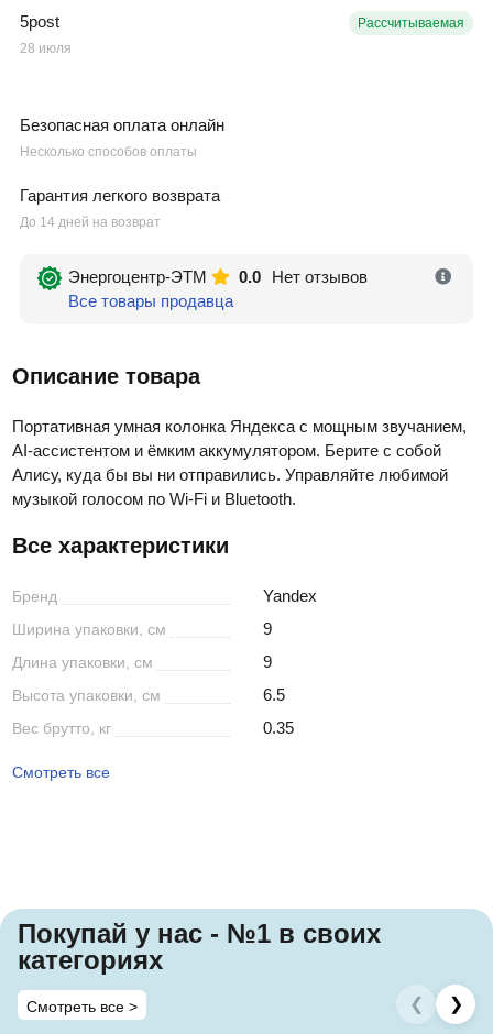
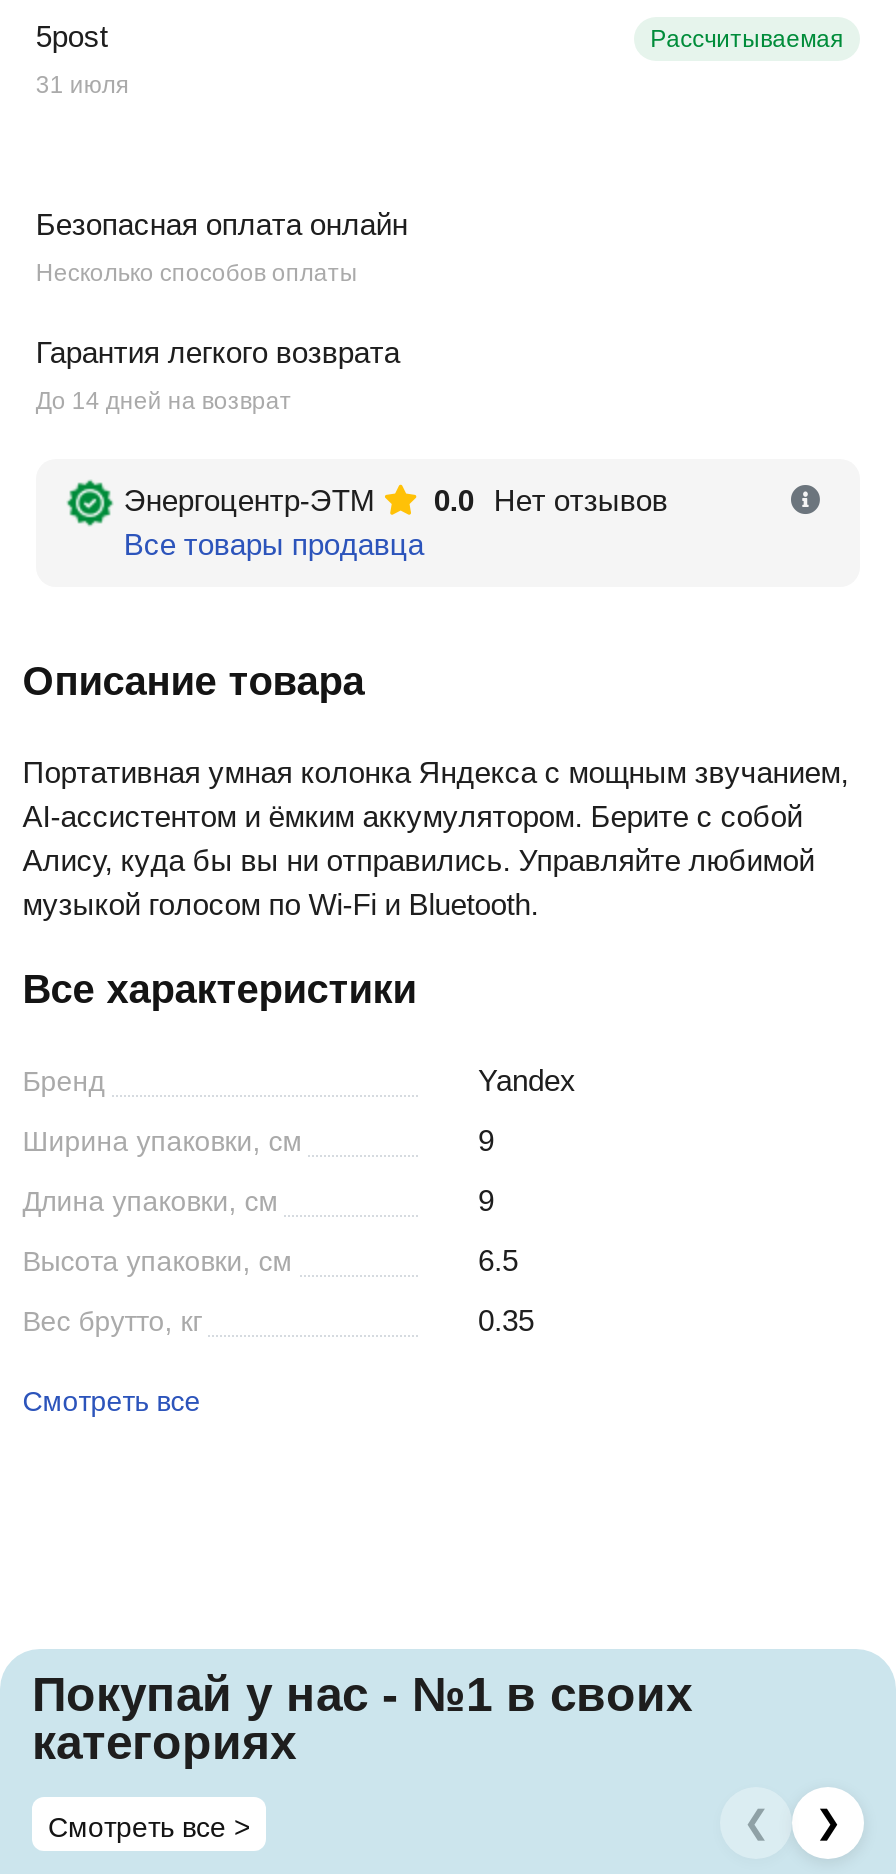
[20,41,71,56] 28 июля -> [36,71,130,99] 31 июля

